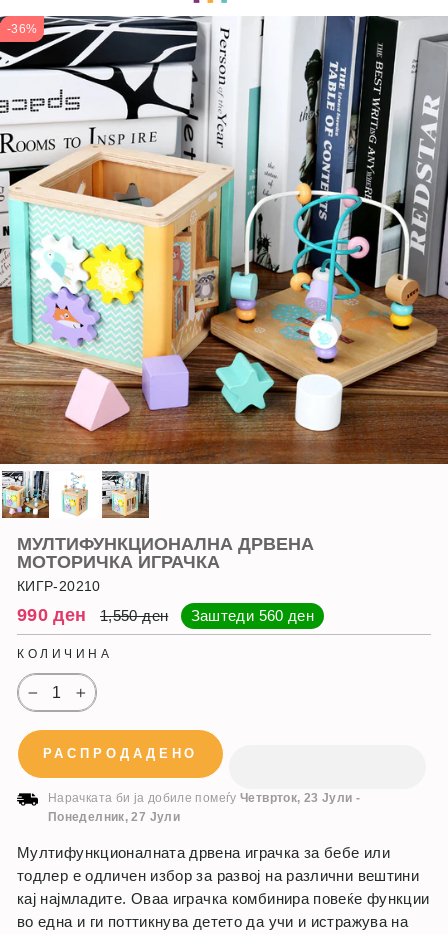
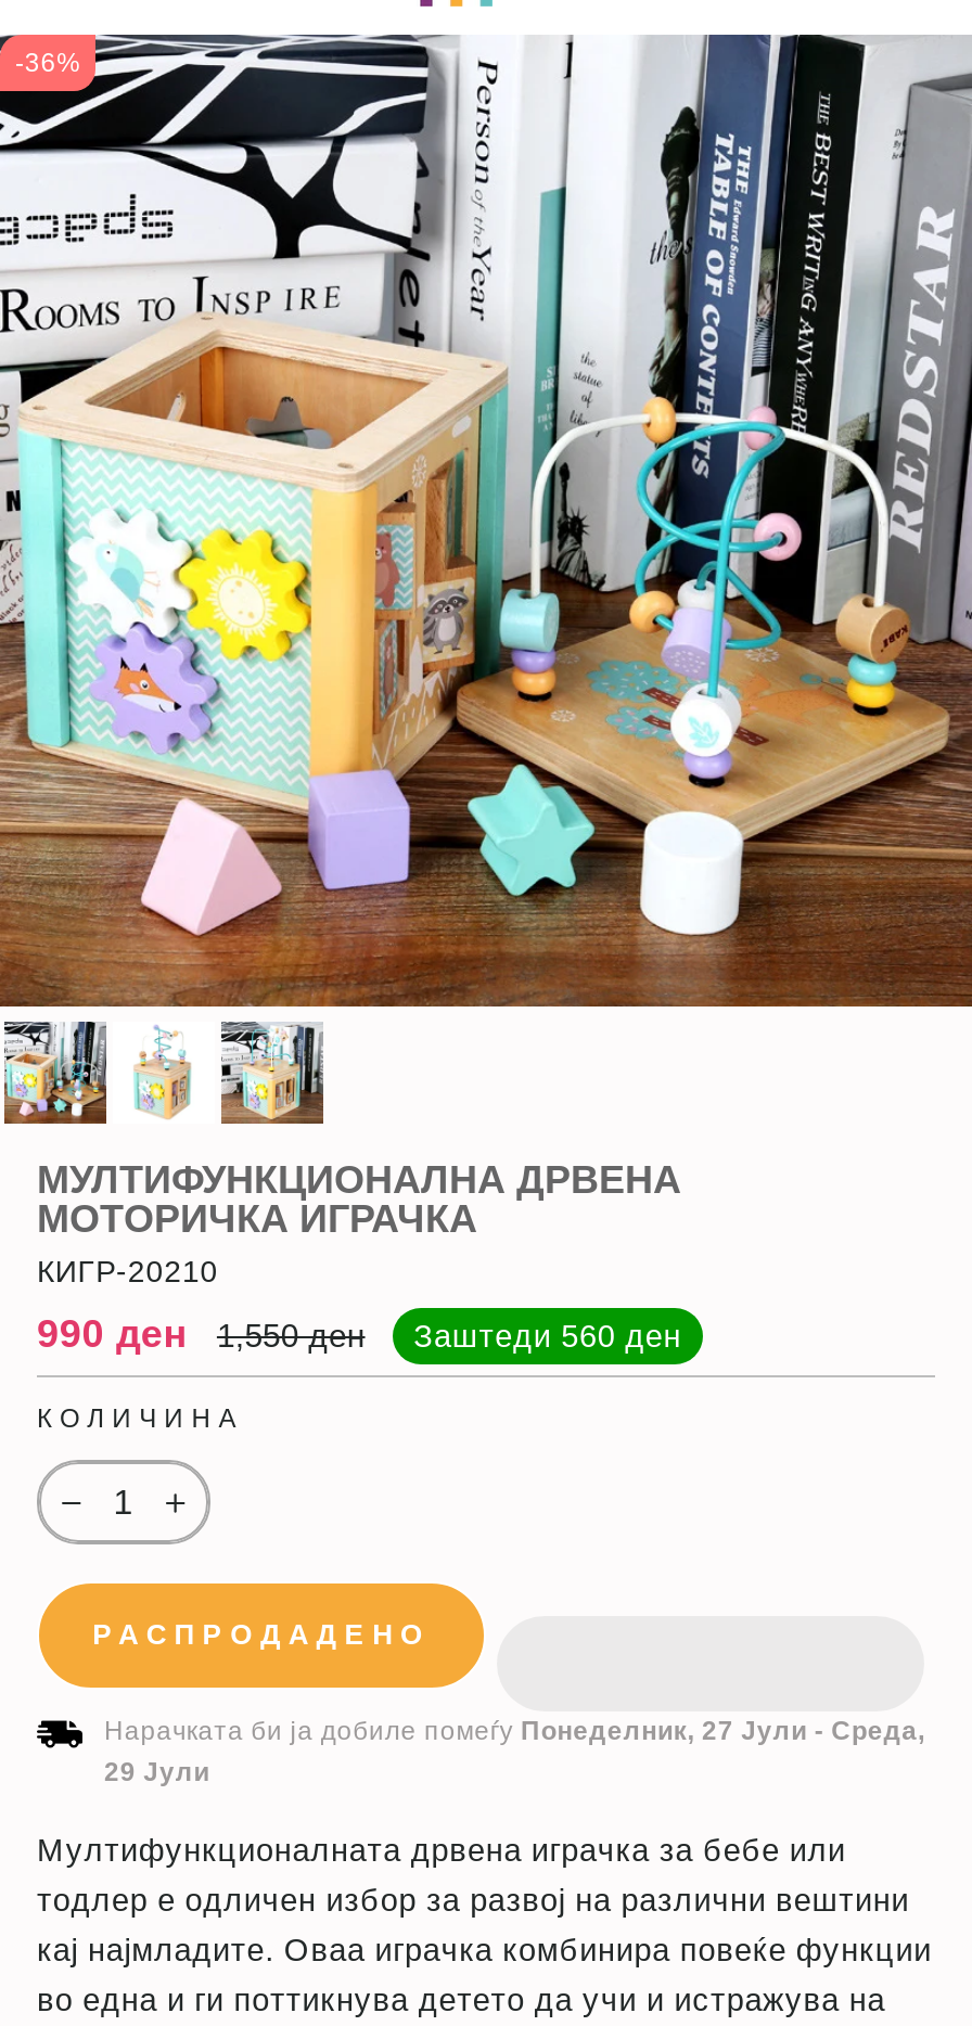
[48,791,360,824] Нарачката би ја добиле помеѓу Четврток, 23 Јули - | Понеделник, 27 Јули -> [104,1716,925,1787] Нарачката би ја добиле помеѓу Понеделник, 27 Јули - Среда, | 29 Јули

